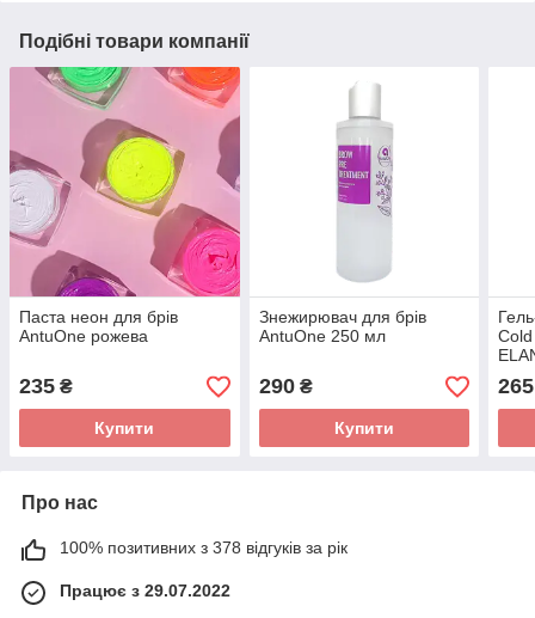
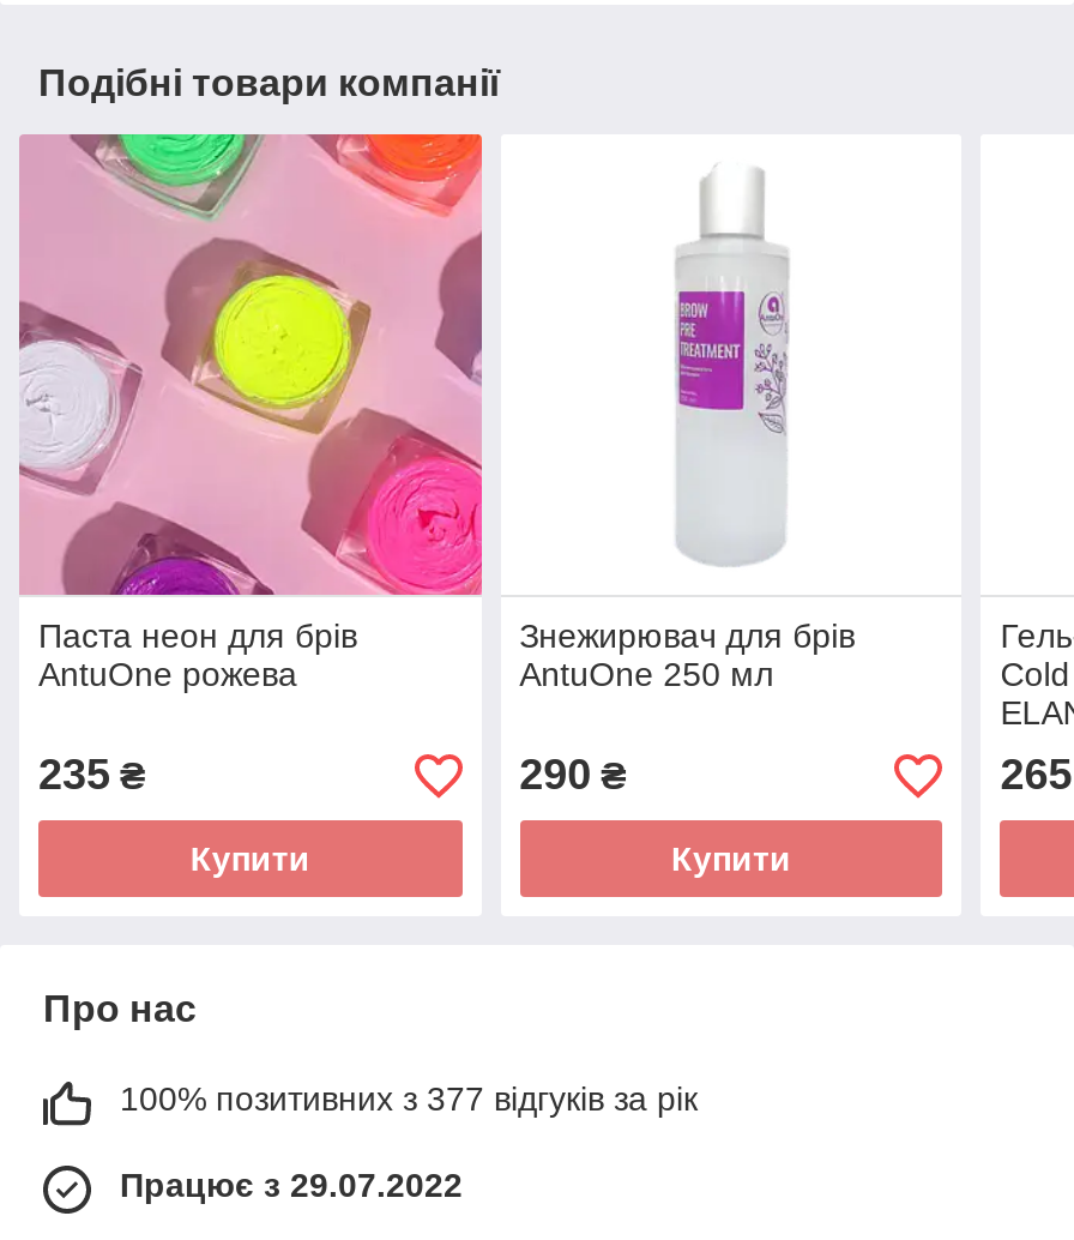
[60,538,348,558] 100% позитивних з 378 відгуків за рік -> [120,1080,698,1119] 100% позитивних з 377 відгуків за рік

